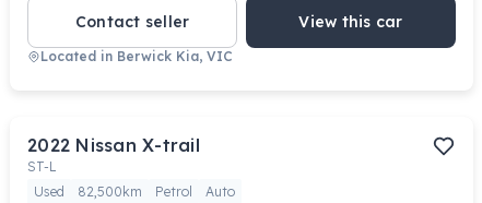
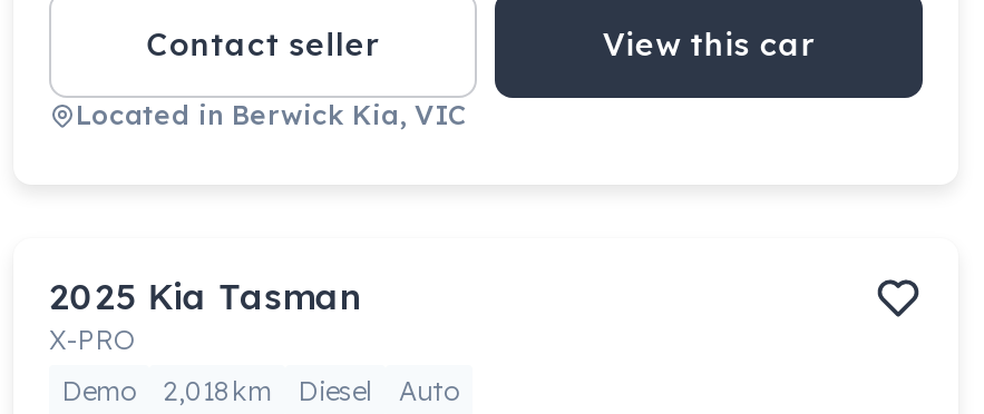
[27,134,200,175] 2022 Nissan X-trail | ST-L -> [49,274,363,356] 2025 Kia Tasman | X-PRO
[34,183,192,200] Used | 82,500km | Petrol -> [62,374,372,407] Demo | 2,018km | Diesel

